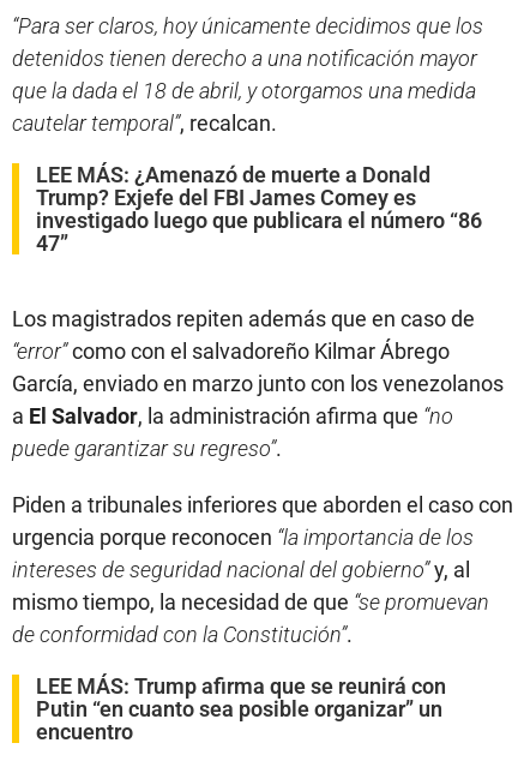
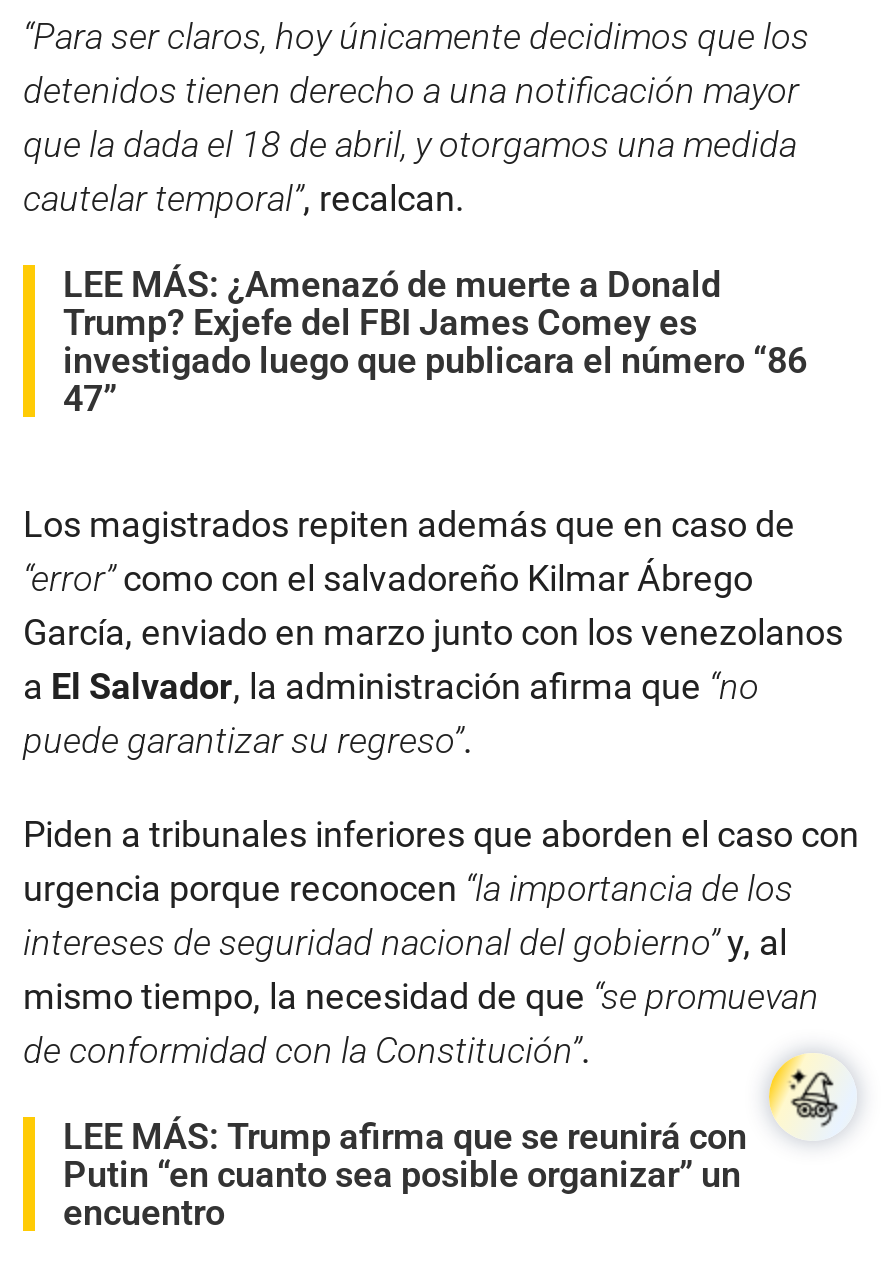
none -> [763,1047,863,1147] [image]

